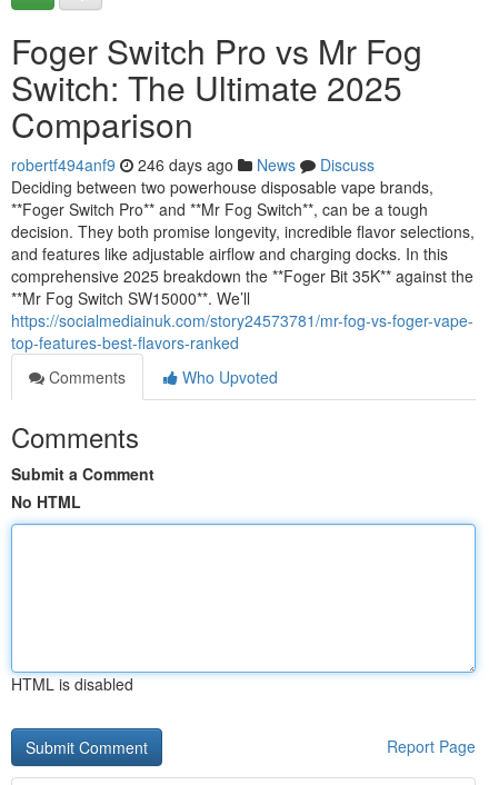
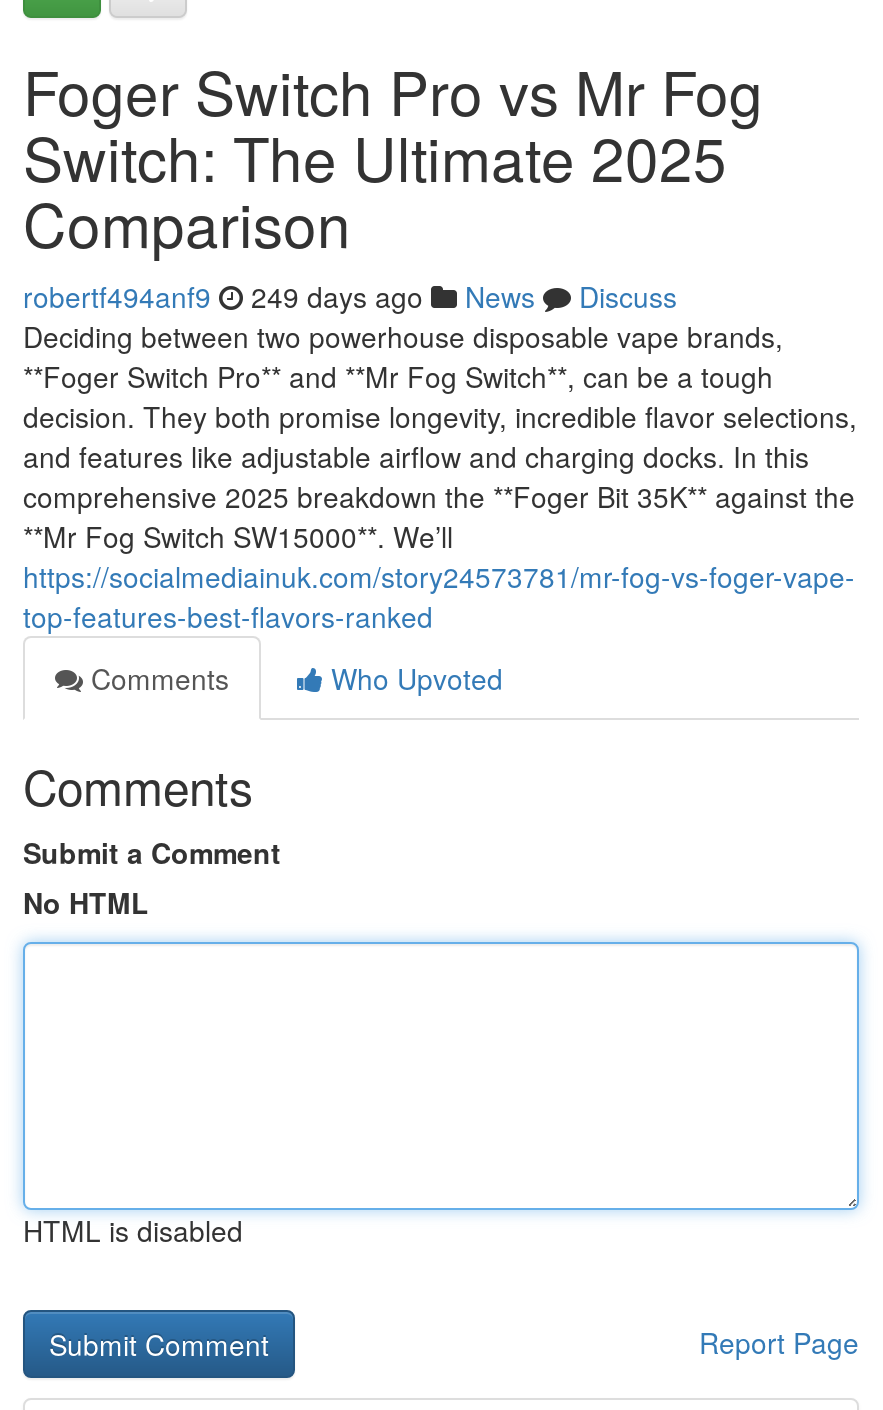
[11,153,375,176] robertf494anf9 246 days ago News Discuss -> [23,276,677,316] robertf494anf9 249 days ago News Discuss

